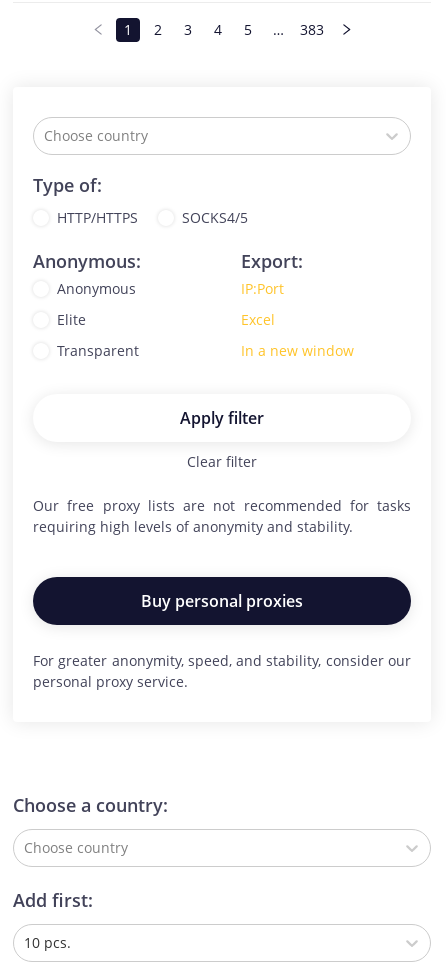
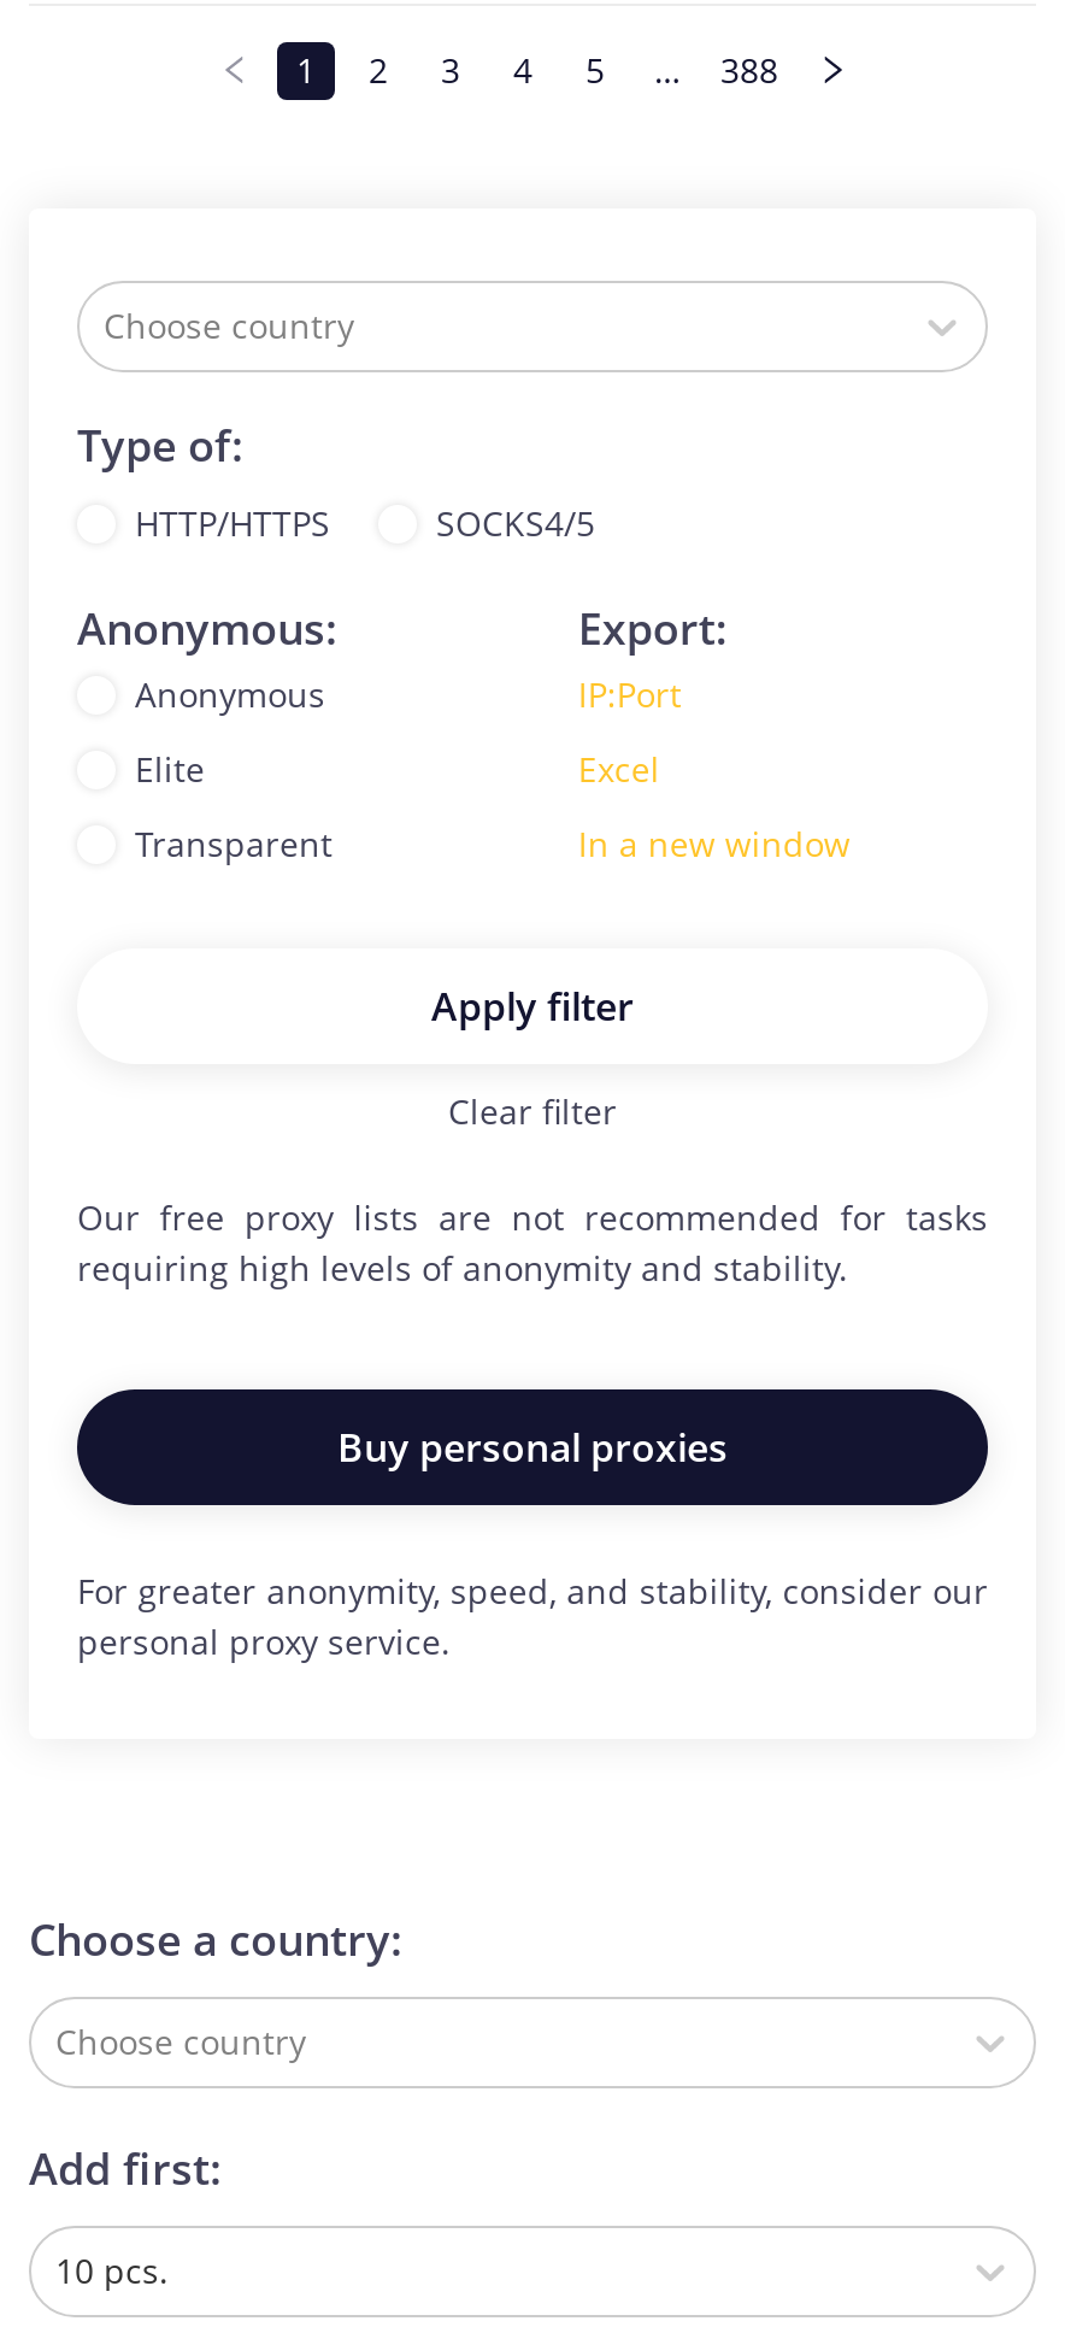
[300,20,324,39] 383 -> [720,46,778,92] 388

